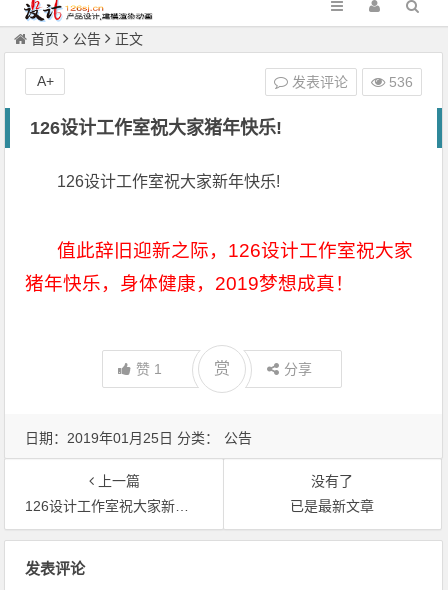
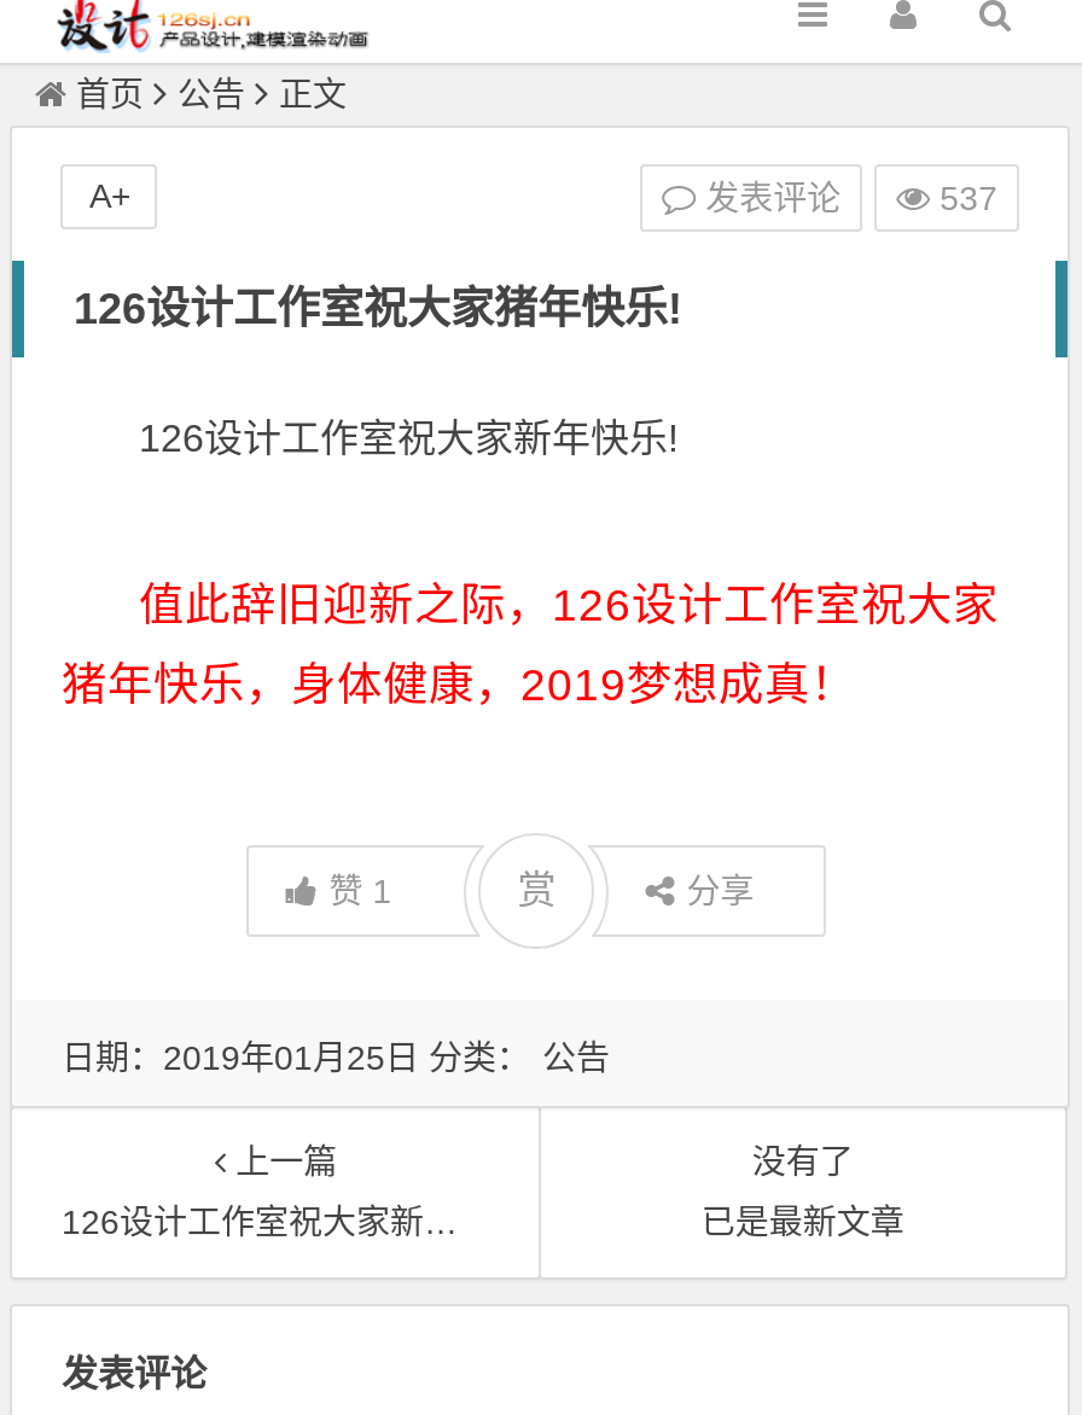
[385,74,413,90] 536 -> [930,179,998,217] 537

